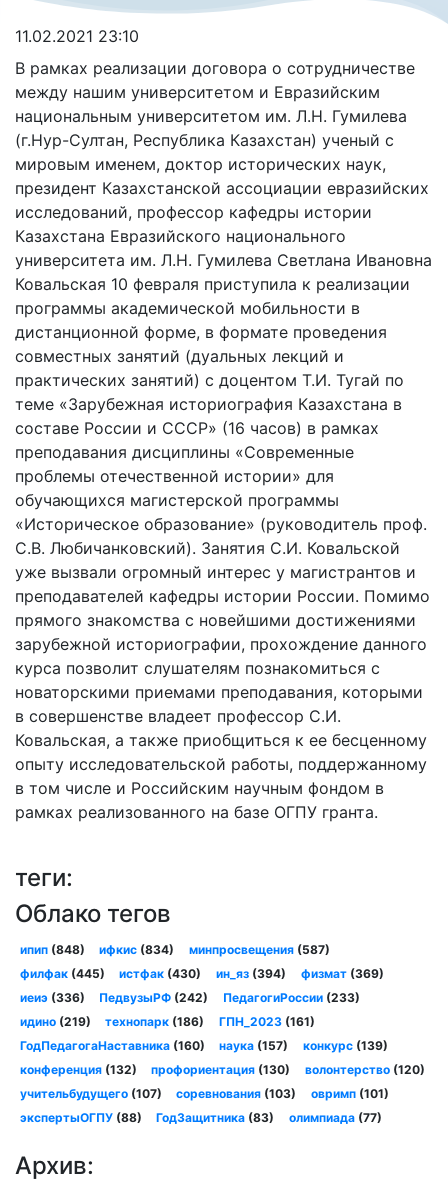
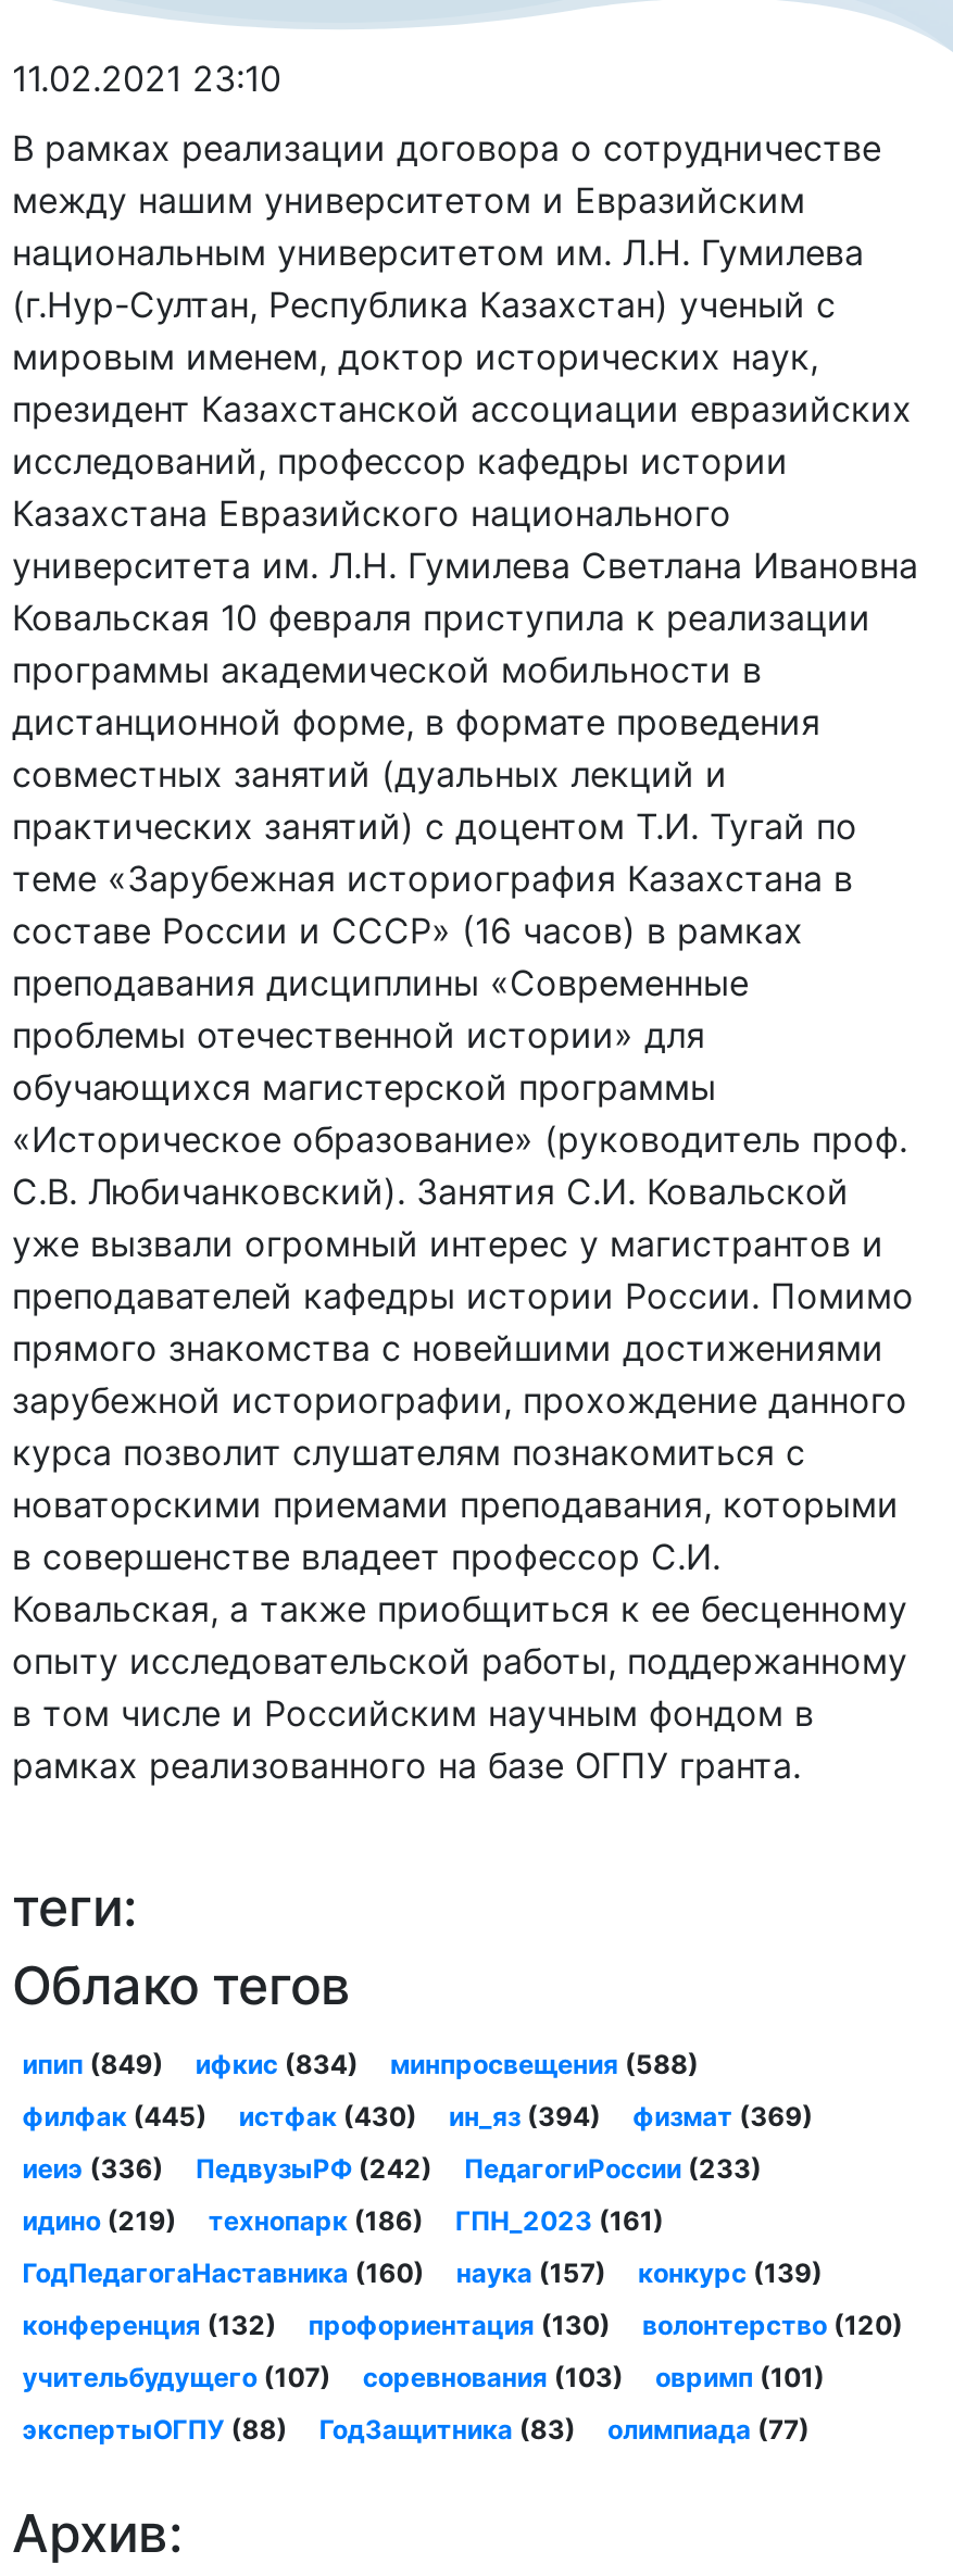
[20,942,85,957] ипип (848) -> [22,2049,164,2081] ипип (849)
[189,942,330,957] минпросвещения (587) -> [390,2049,699,2081] минпросвещения (588)

